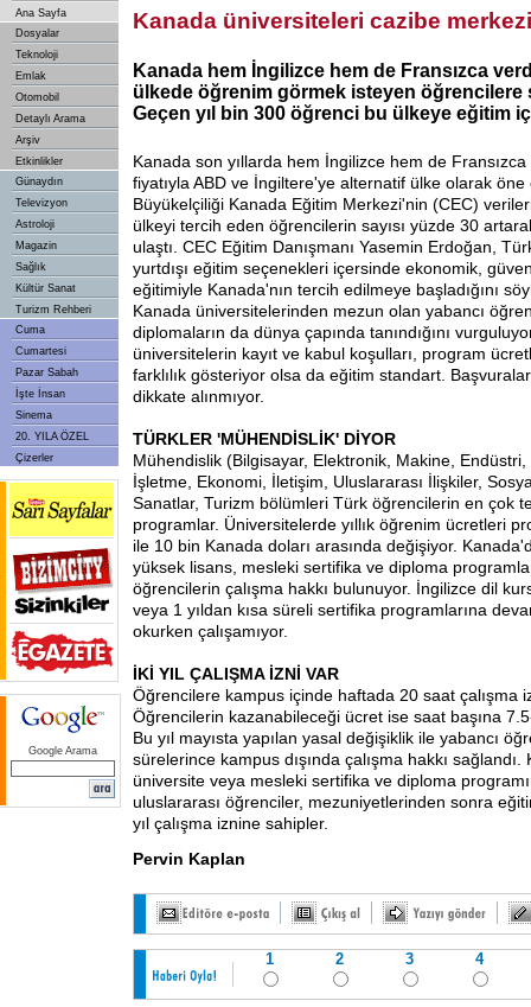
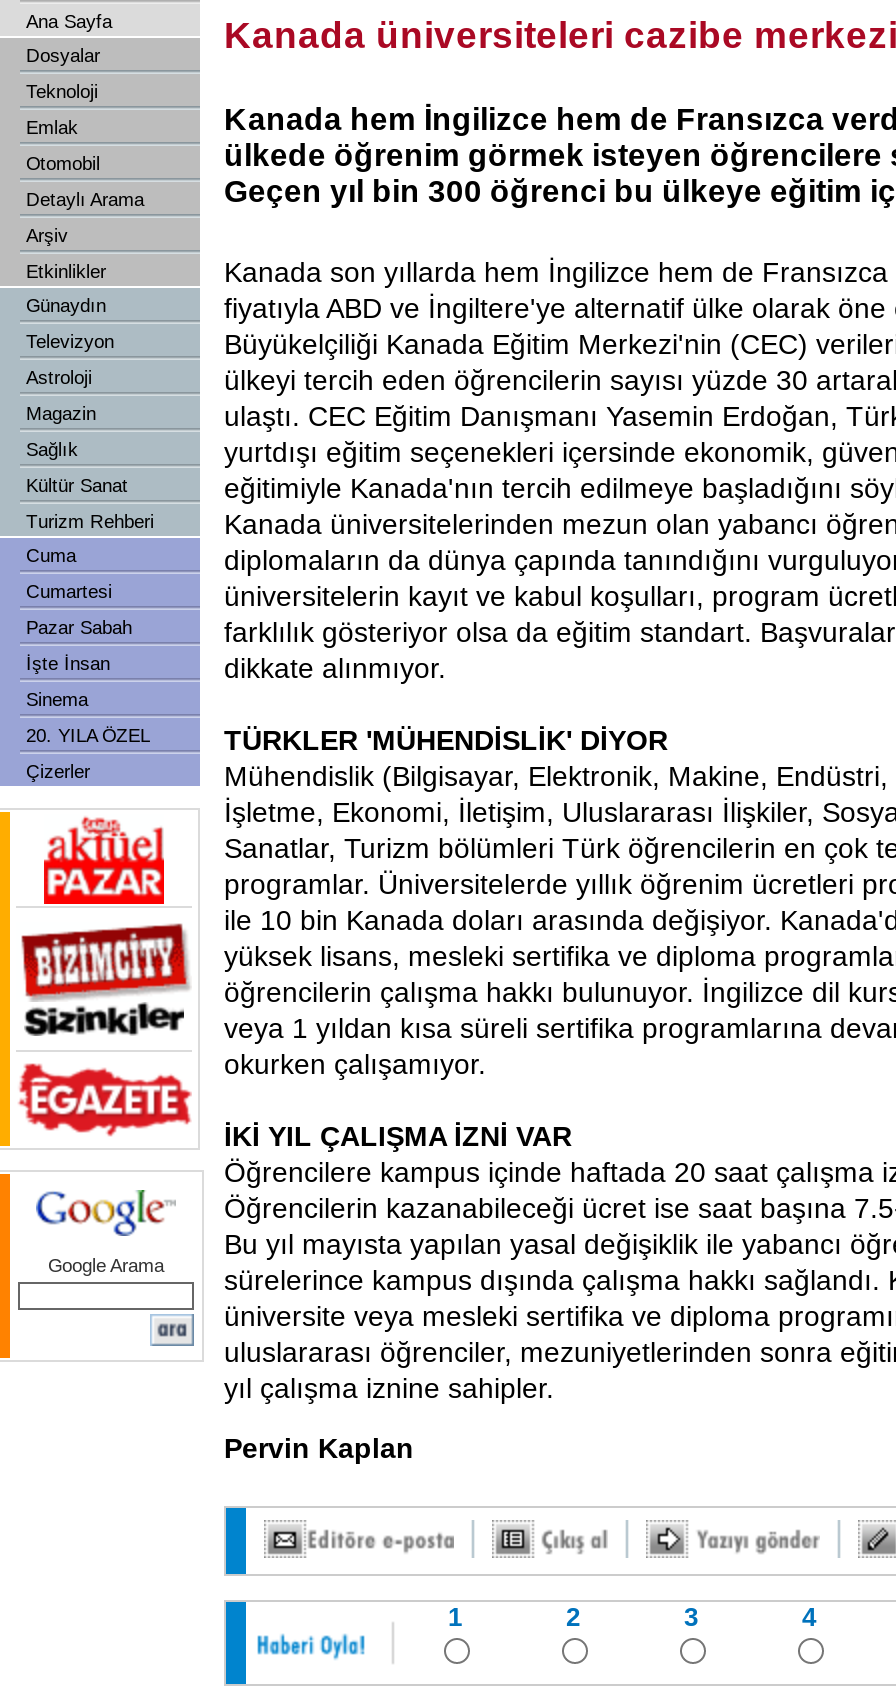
[8,482,115,537] [image] -> [16,814,192,906] [image]

